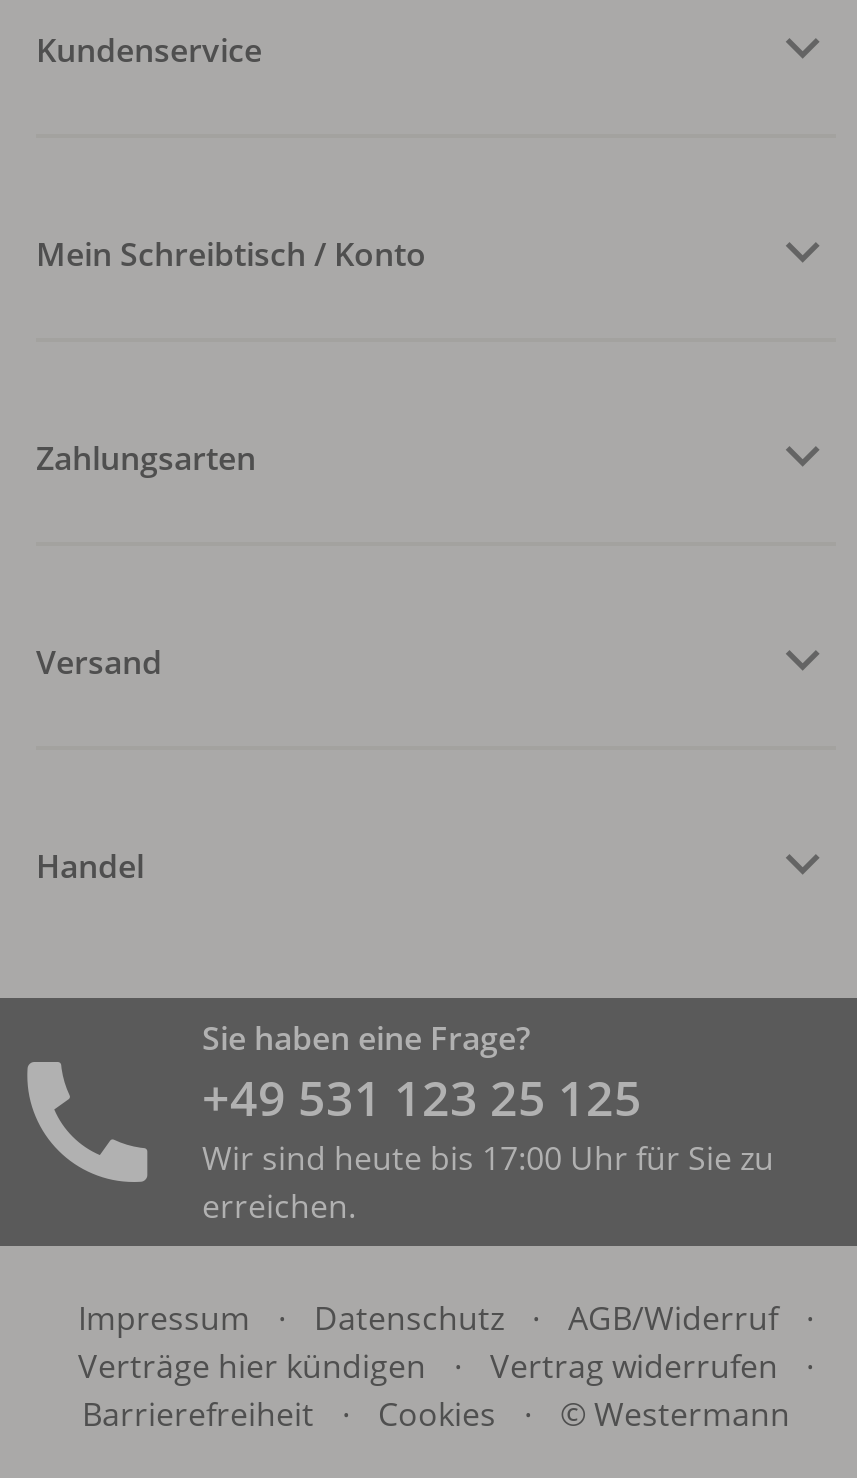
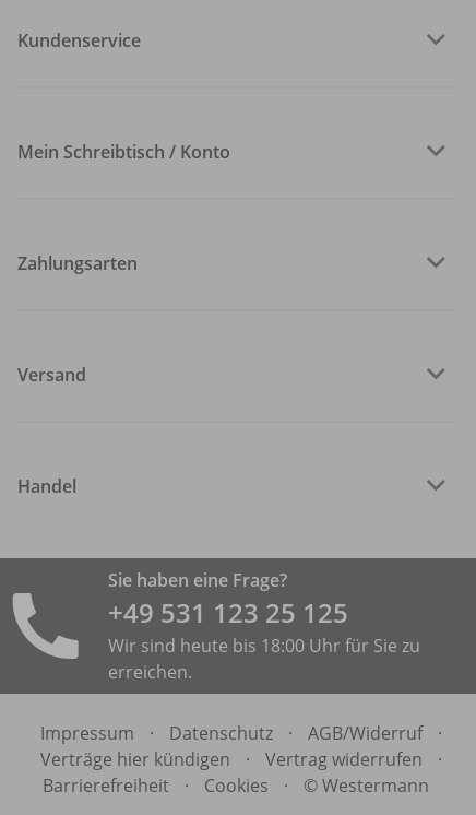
[202,1135,774,1179] Wir sind heute bis 17:00 Uhr für Sie zu -> [108,633,420,657] Wir sind heute bis 18:00 Uhr für Sie zu

